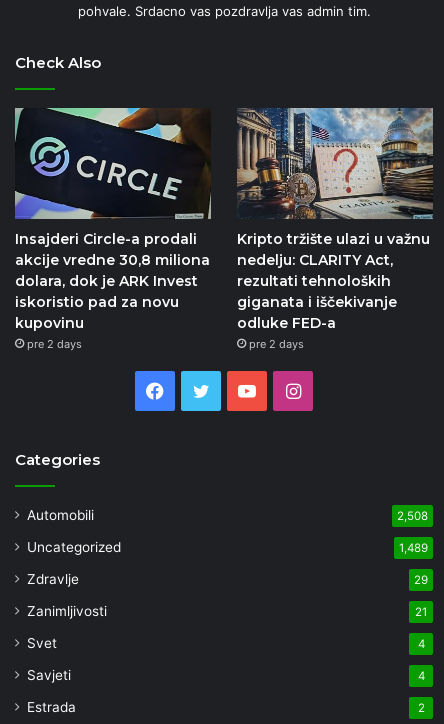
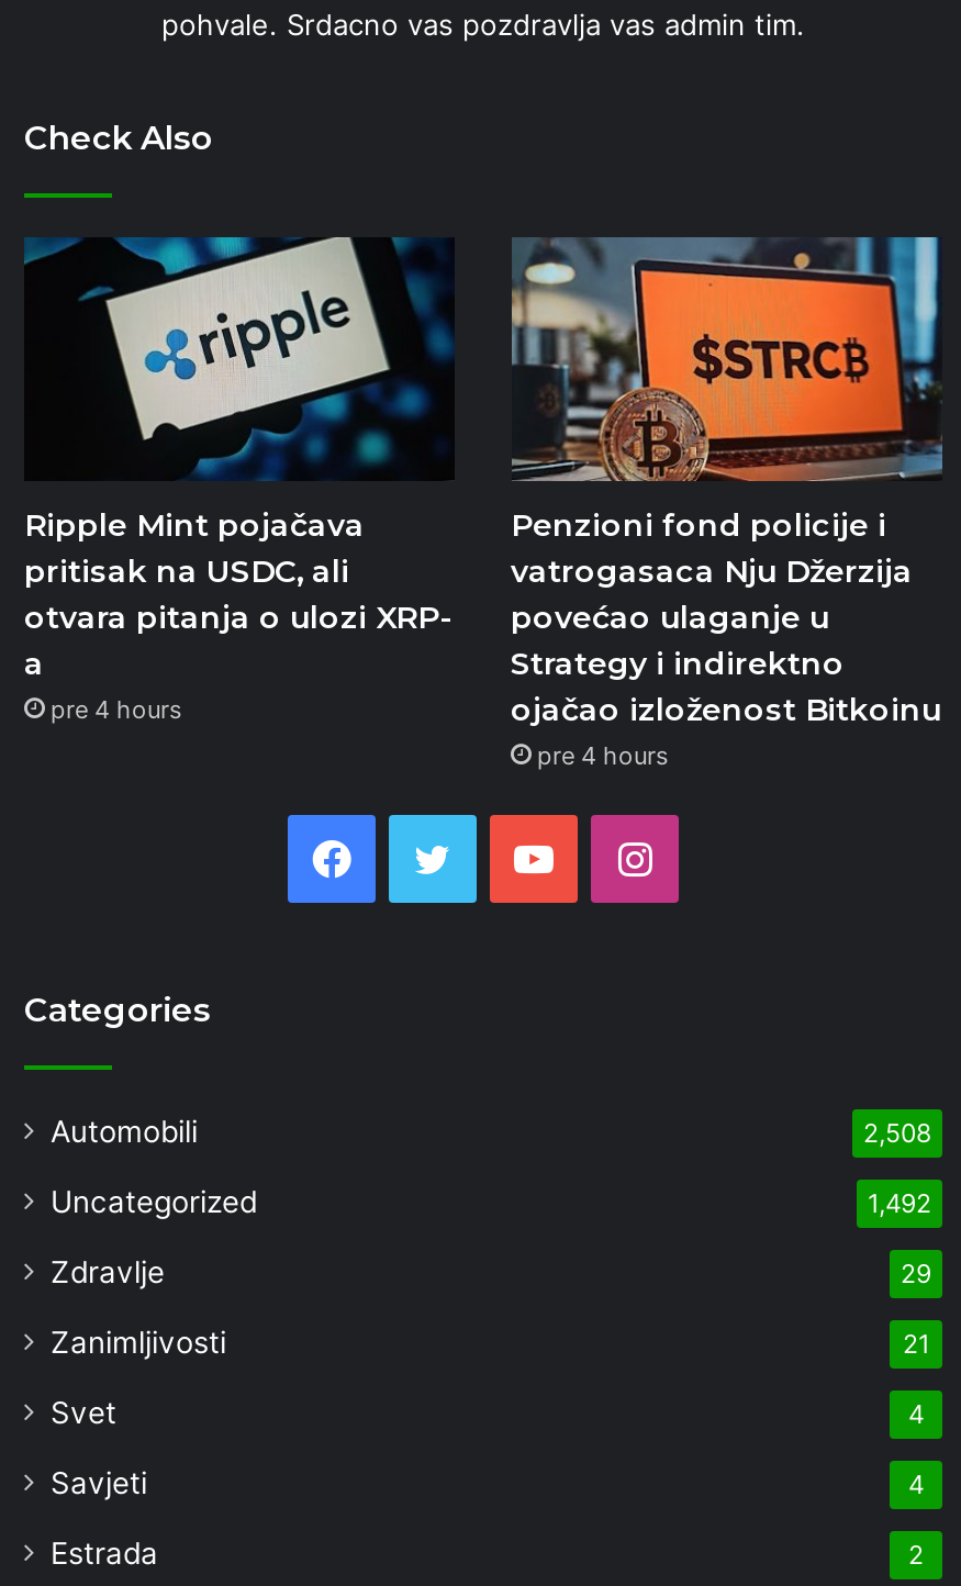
[14,107,212,351] [image] | Insajderi Circle-a prodali | akcije vredne 30,8 miliona | dolara, dok je ARK Invest | iskoristio pad za novu | kupovinu | pre 2 days -> [24,235,455,725] [image] | Ripple Mint pojačava | pritisak na USDC, ali | otvara pitanja o ulozi XRP- | a | pre 4 hours
[236,107,434,351] [image] | Kripto tržište ulazi u važnu | nedelju: CLARITY Act, | rezultati tehnoloških | giganata i iščekivanje | odluke FED-a | pre 2 days -> [511,235,945,771] [image] | Penzioni fond policije i | vatrogasaca Nju Džerzija | povećao ulaganje u | Strategy i indirektno | ojačao izloženost Bitkoinu | pre 4 hours
[399,541,428,555] 1,489 -> [868,1188,931,1219] 1,492

